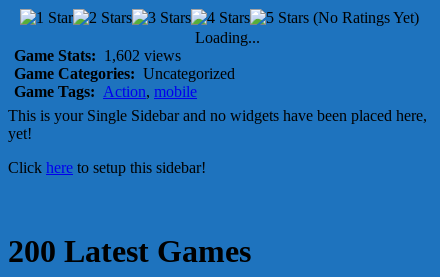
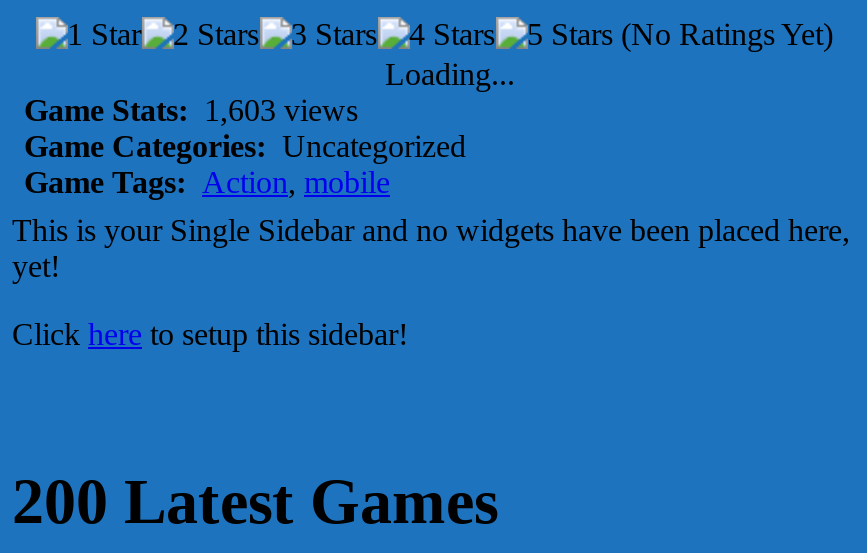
[14,47,181,64] Game Stats: 1,602 views -> [24,93,358,127] Game Stats: 1,603 views

